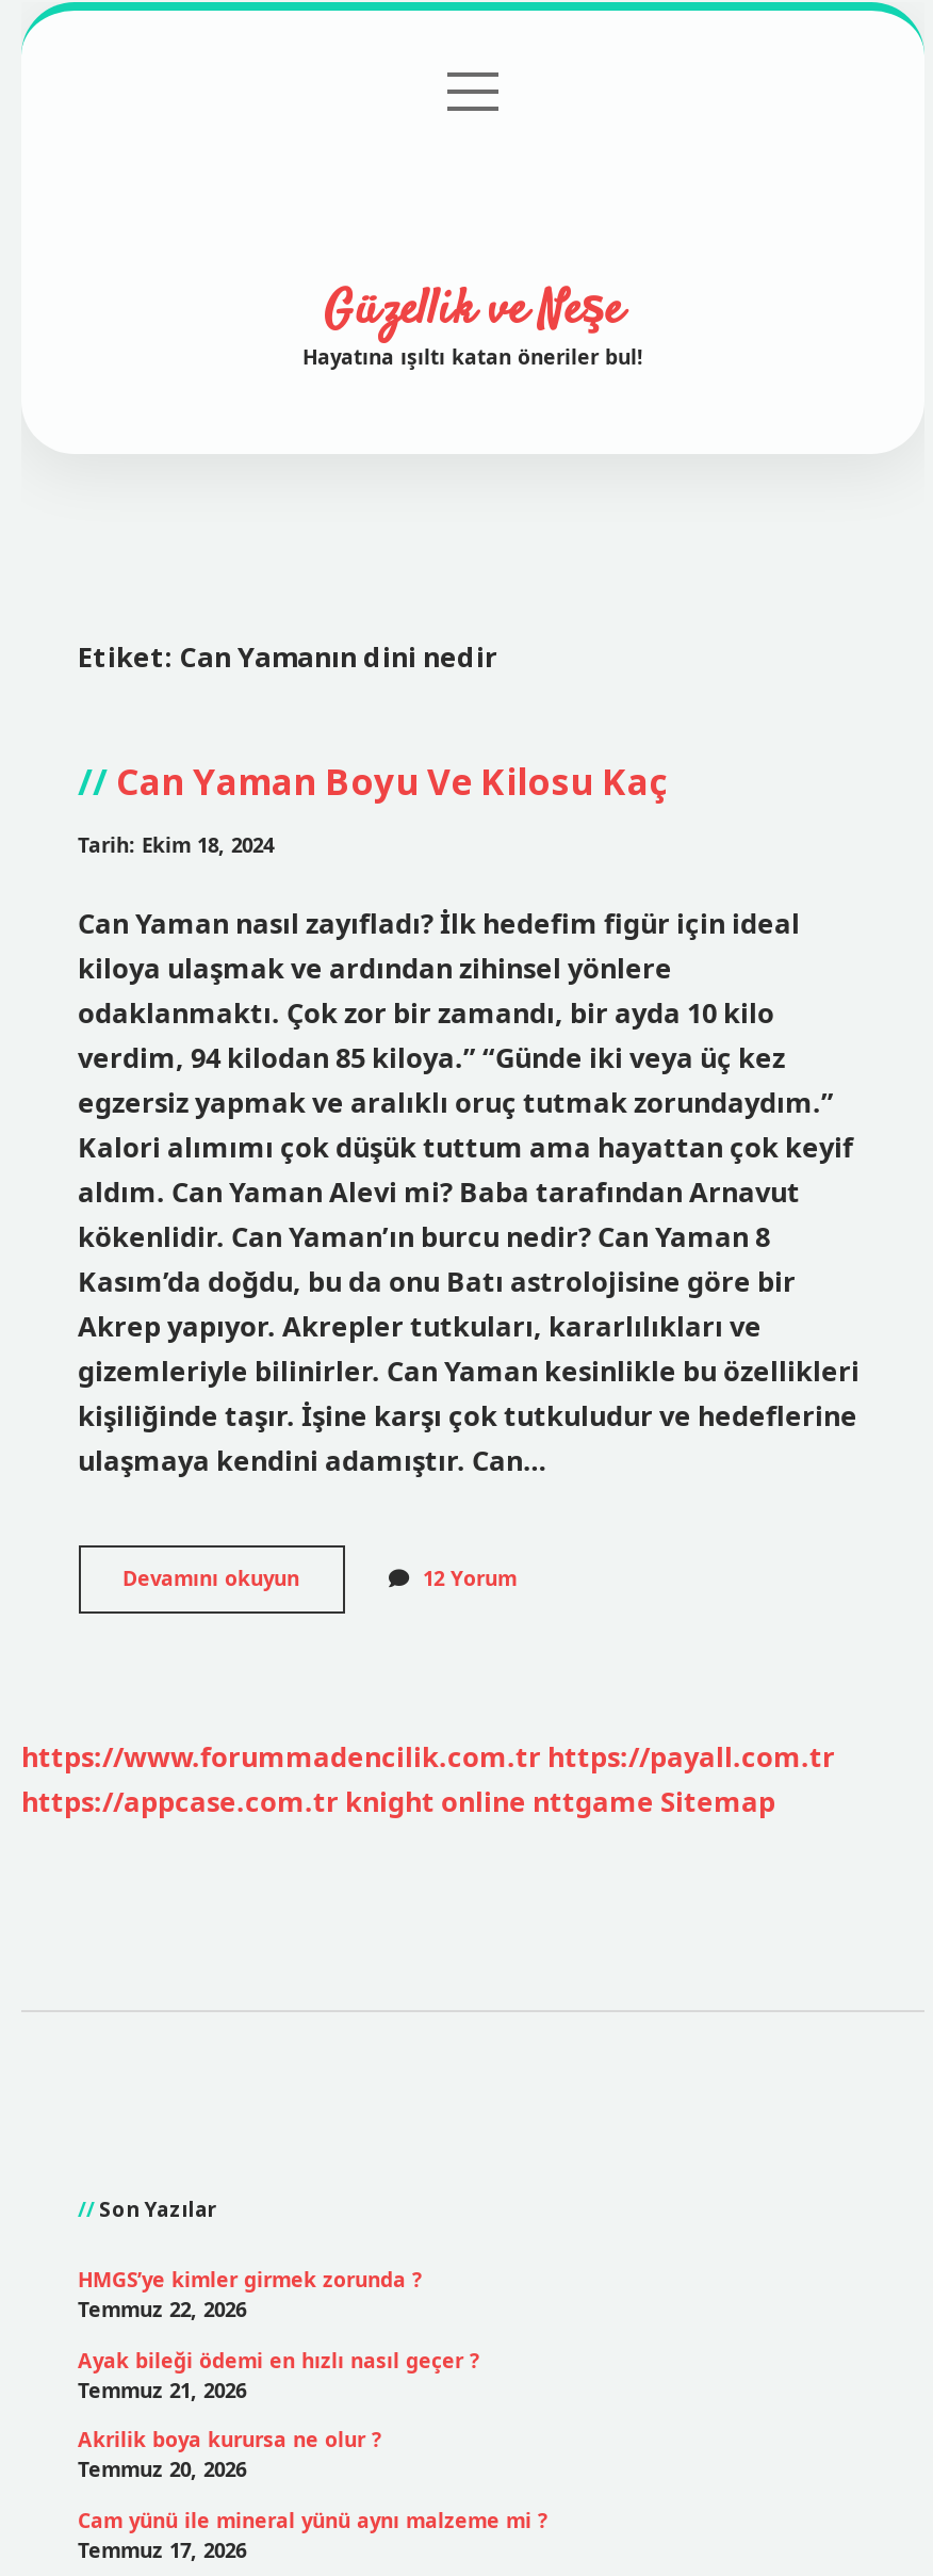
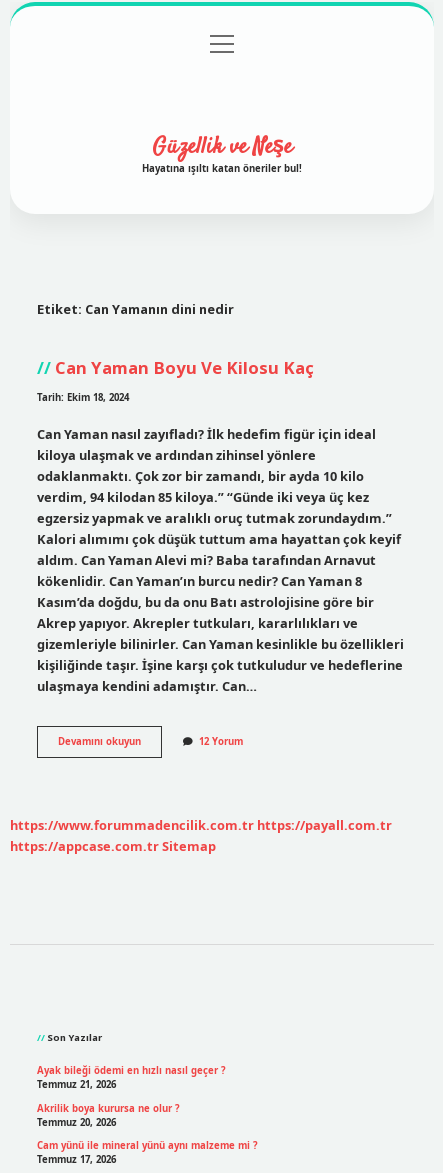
[21,1783,775,1821] https://appcase.com.tr knight online nttgame Sitemap -> [10,837,216,855] https://appcase.com.tr Sitemap
[78,2266,423,2324] HMGS’ye kimler girmek zorunda ? | Temmuz 22, 2026 -> none

